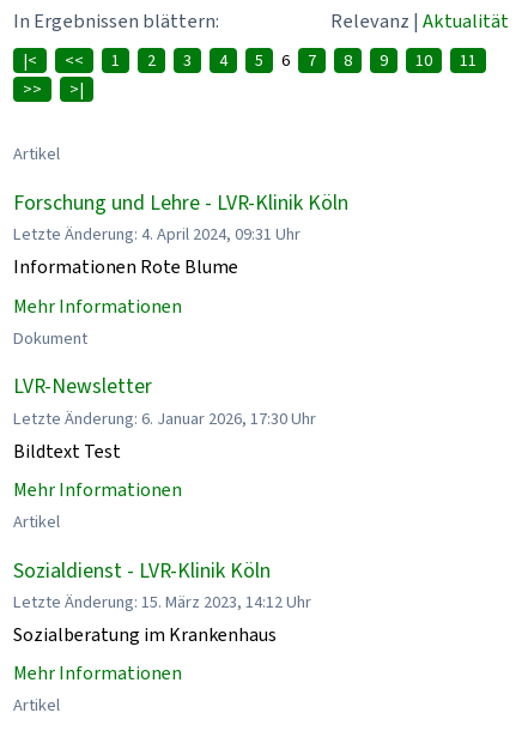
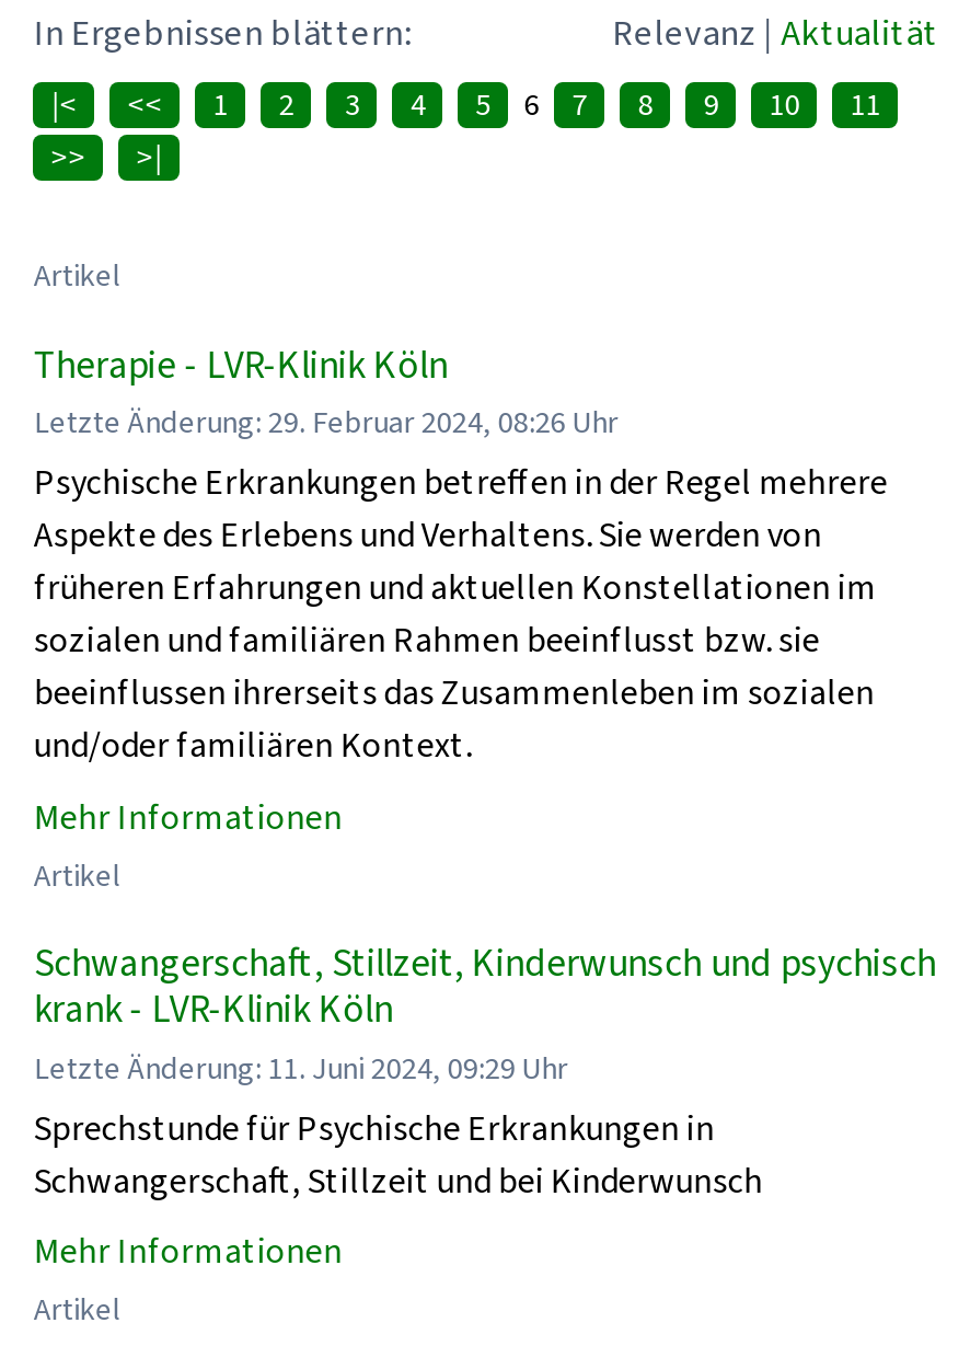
[14,188,349,463] Forschung und Lehre - LVR-Klinik Köln | Letzte Änderung: 4. April 2024, 09:31 Uhr | Informationen Rote Blume | Mehr Informationen | Dokument | LVR-Newsletter | Letzte Änderung: 6. Januar 2026, 17:30 Uhr | Bildtext Test -> [34,339,888,769] Therapie - LVR-Klinik Köln | Letzte Änderung: 29. Februar 2024, 08:26 Uhr | Psychische Erkrankungen betreffen in der Regel mehrere | Aspekte des Erlebens und Verhaltens. Sie werden von | früheren Erfahrungen und aktuellen Konstellationen im | sozialen und familiären Rahmen beeinflusst bzw. sie | beeinflussen ihrerseits das Zusammenleben im sozialen | und/oder familiären Kontext.
moved [14,477,182,533] -> [34,793,342,896]: Mehr Informationen | Artikel
[14,556,312,647] Sozialdienst - LVR-Klinik Köln | Letzte Änderung: 15. März 2023, 14:12 Uhr | Sozialberatung im Krankenhaus -> [34,937,936,1203] Schwangerschaft, Stillzeit, Kinderwunsch und psychisch | krank - LVR-Klinik Köln | Letzte Änderung: 11. Juni 2024, 09:29 Uhr | Sprechstunde für Psychische Erkrankungen in | Schwangerschaft, Stillzeit und bei Kinderwunsch

